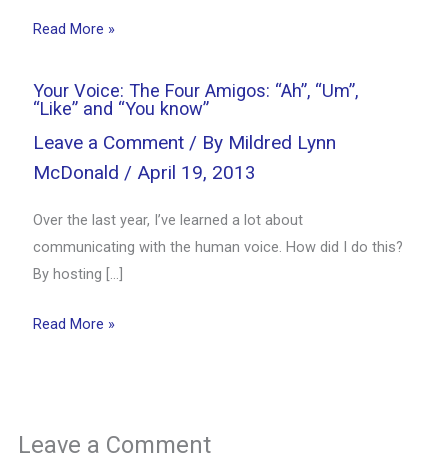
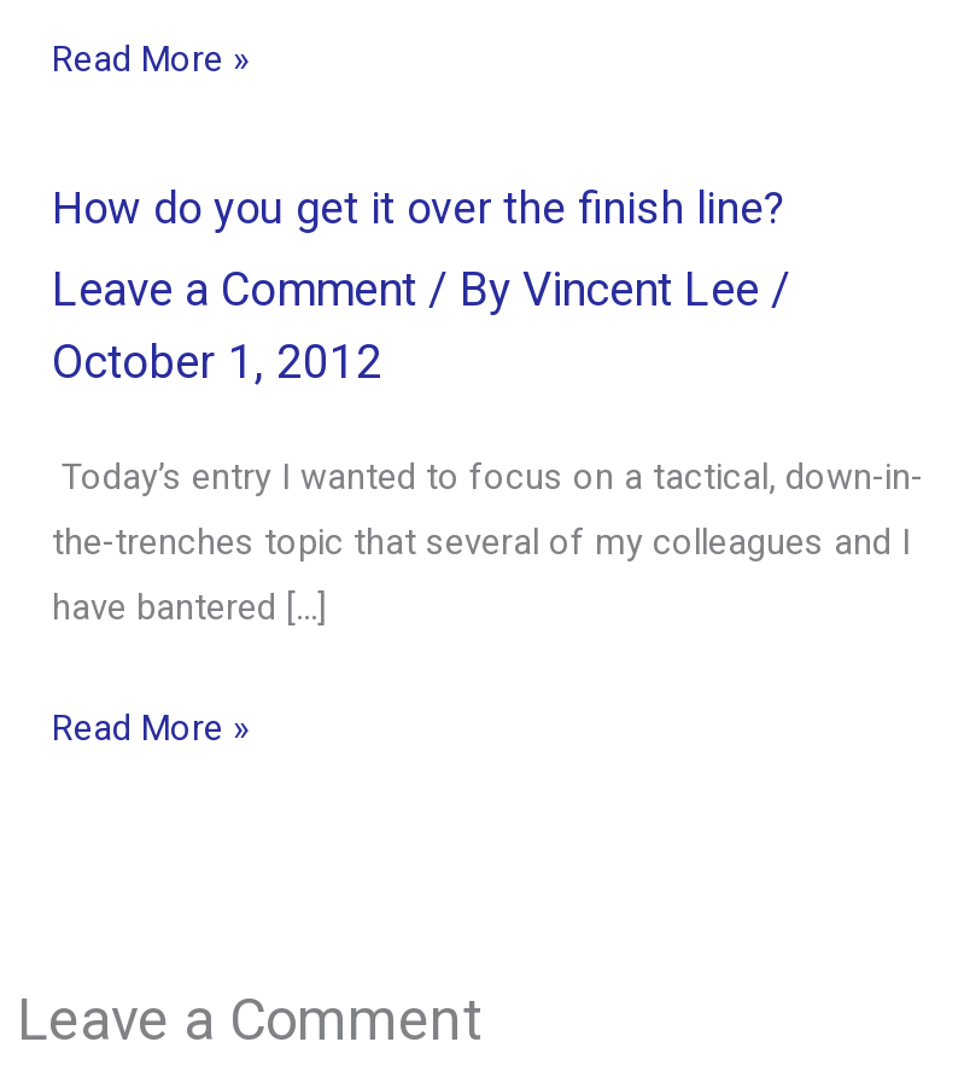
[33,80,358,119] Your Voice: The Four Amigos: “Ah”, “Um”, | “Like” and “You know” -> [52,183,785,234] How do you get it over the finish line?
[33,131,336,184] Leave a Comment / By Mildred Lynn | McDonald / April 19, 2013 -> [52,262,790,390] Leave a Comment / By Vincent Lee / | October 1, 2012
[33,211,303,229] Over the last year, I’ve learned a lot about -> [52,455,923,499] Today’s entry I wanted to focus on a tactical, down-in-
[33,238,403,256] communicating with the human voice. How did I do this? -> [52,520,911,564] the-trenches topic that several of my colleagues and I
[33,265,123,283] By hosting […] -> [52,586,327,629] have bantered […]

